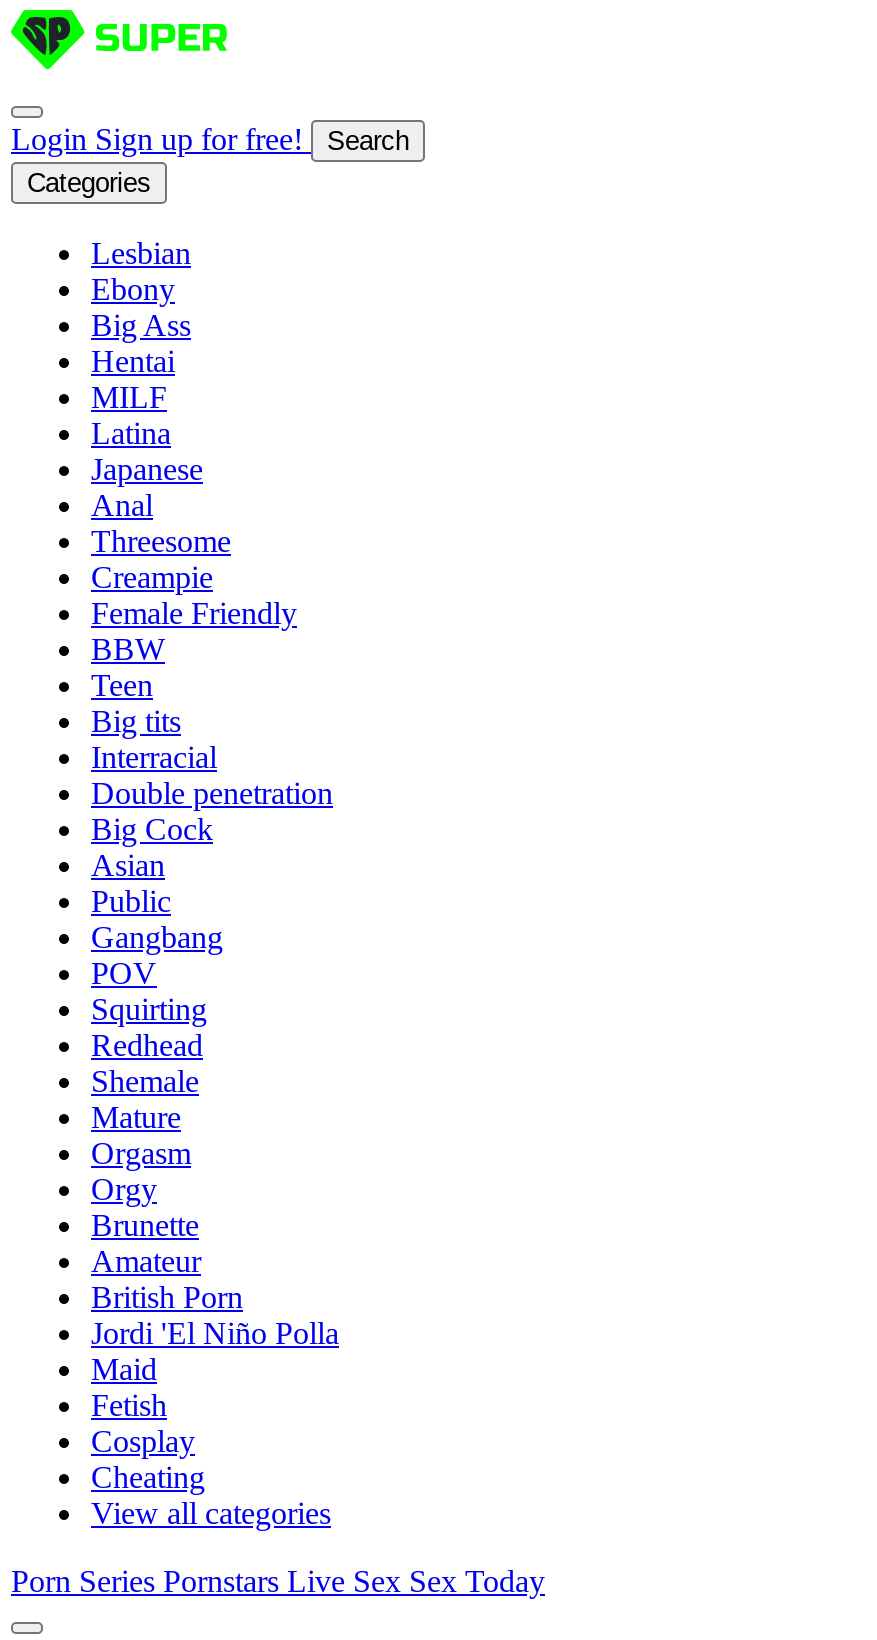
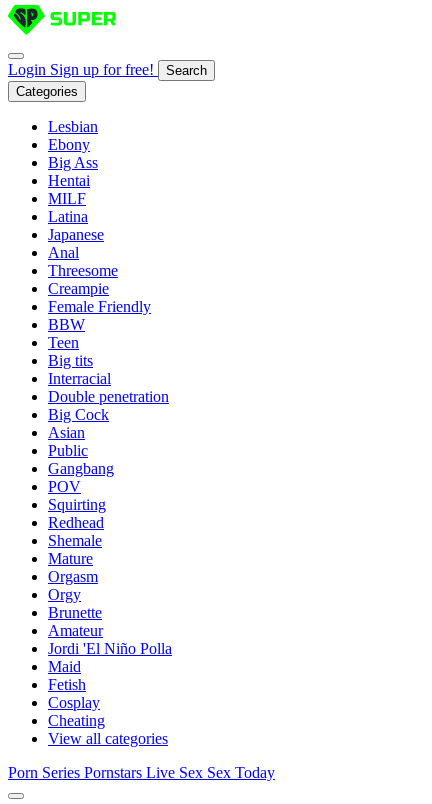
[91,1280,243,1314] British Porn -> none

